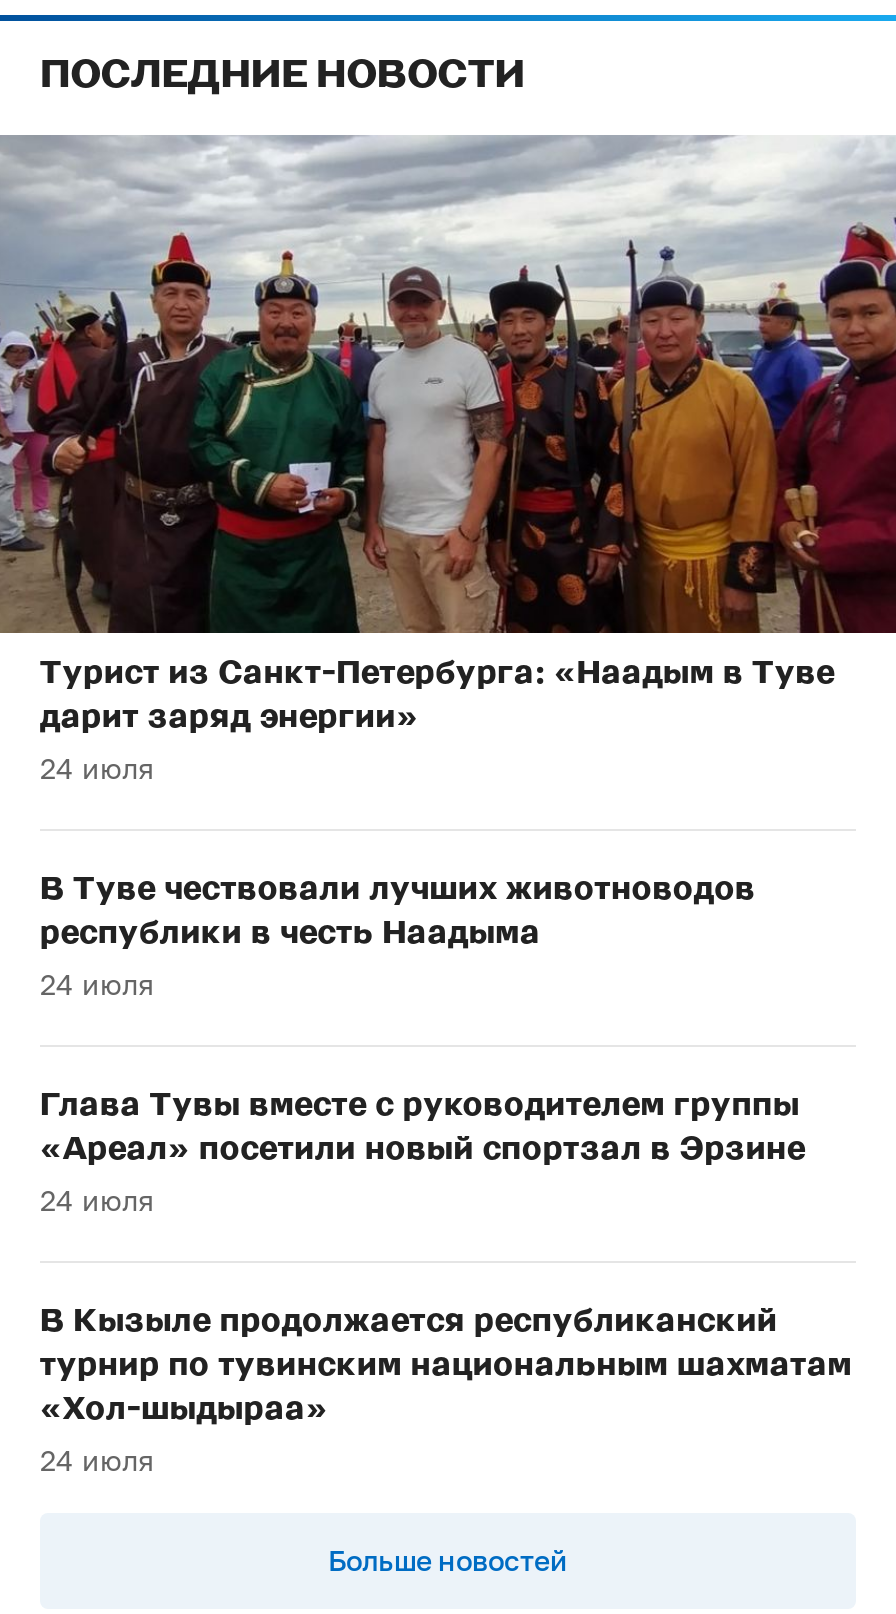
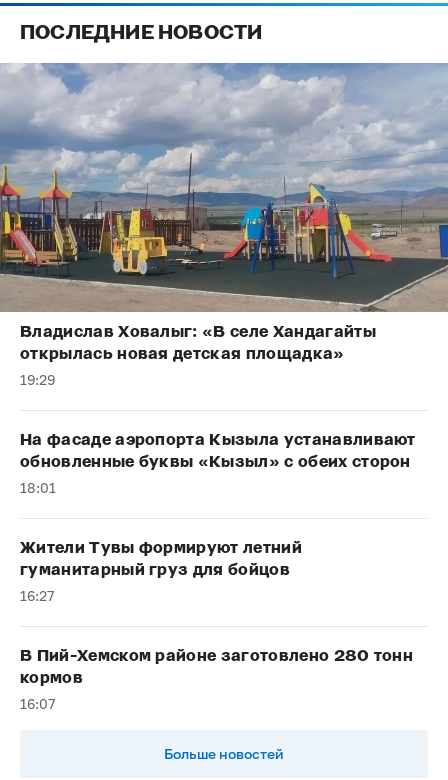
[6,135,890,785] [image] | Турист из Санкт-Петербурга: «Наадым в Туве | дарит заряд энергии» | 24 июля -> [3,63,445,388] [image] | Владислав Ховалыг: «В селе Хандагайты | открылась новая детская площадка» | 19:29
[40,871,756,1001] В Туве чествовали лучших животноводов | республики в честь Наадыма | 24 июля -> [20,431,416,496] На фасаде аэропорта Кызыла устанавливают | обновленные буквы «Кызыл» с обеих сторон | 18:01
[40,1087,806,1217] Глава Тувы вместе с руководителем группы | «Ареал» посетили новый спортзал в Эрзине | 24 июля -> [20,539,302,604] Жители Тувы формируют летний | гуманитарный груз для бойцов | 16:27
[40,1303,852,1477] В Кызыле продолжается республиканский | турнир по тувинским национальным шахматам | «Хол-шыдыраа» | 24 июля -> [20,647,413,712] В Пий-Хемском районе заготовлено 280 тонн | кормов | 16:07

